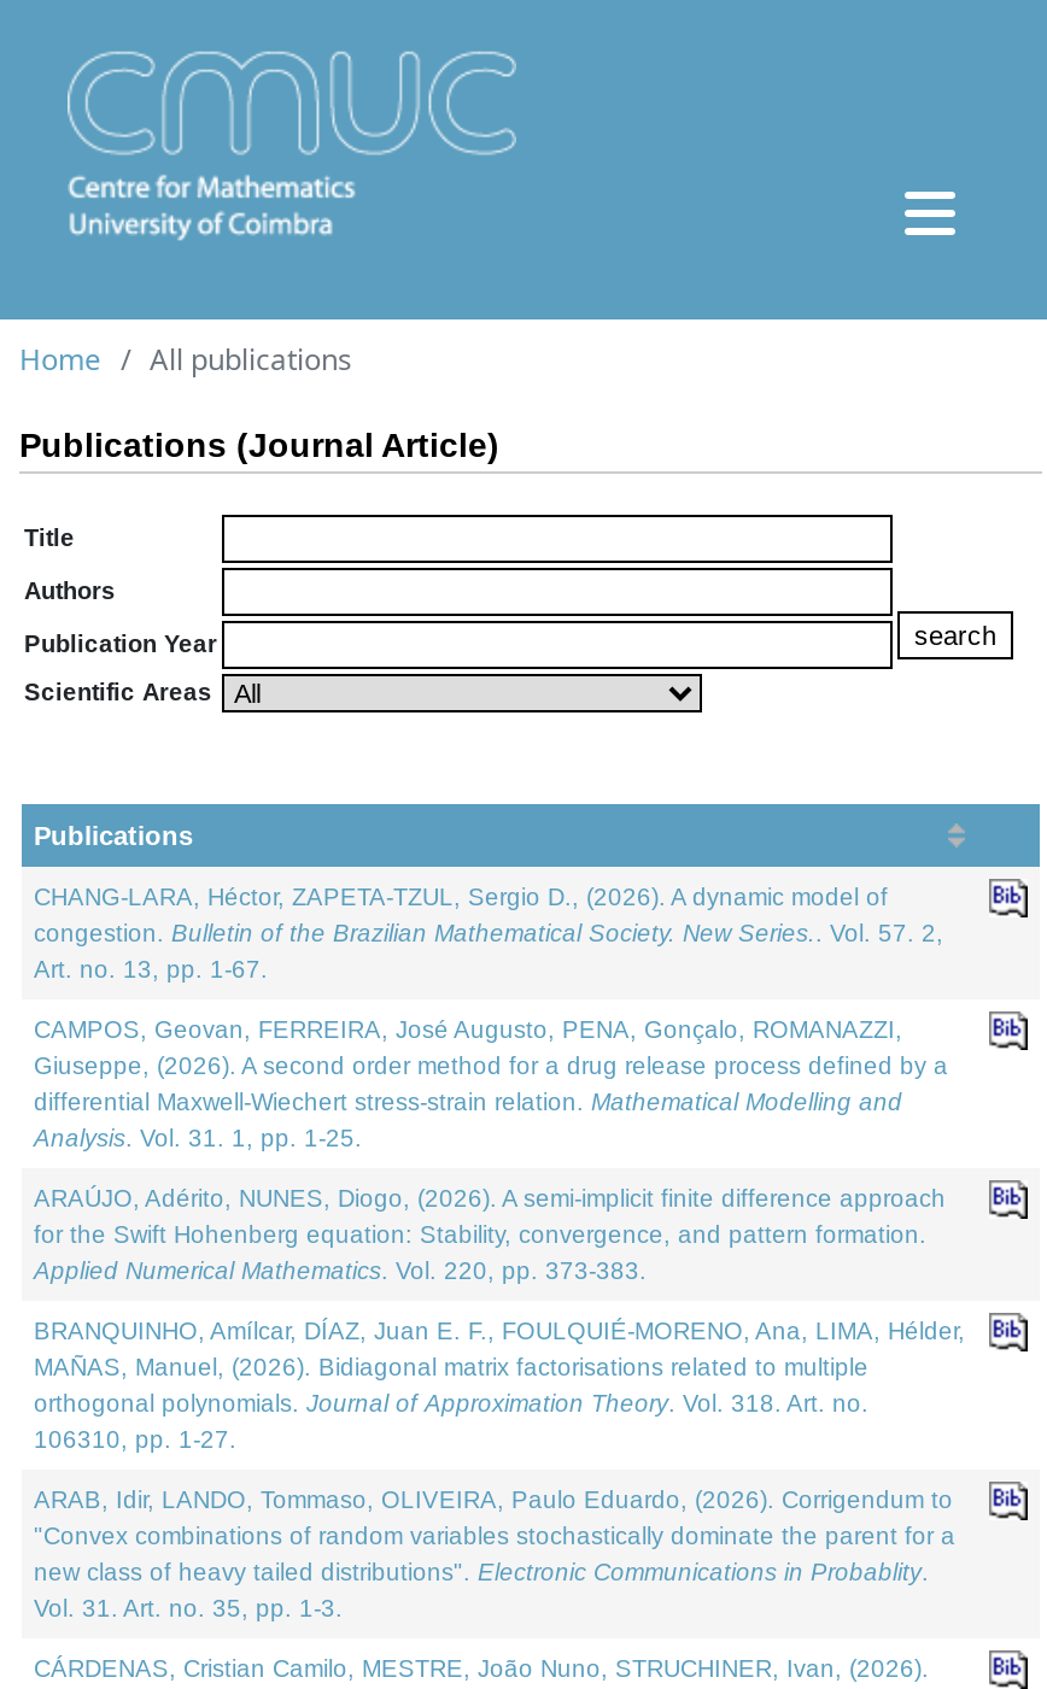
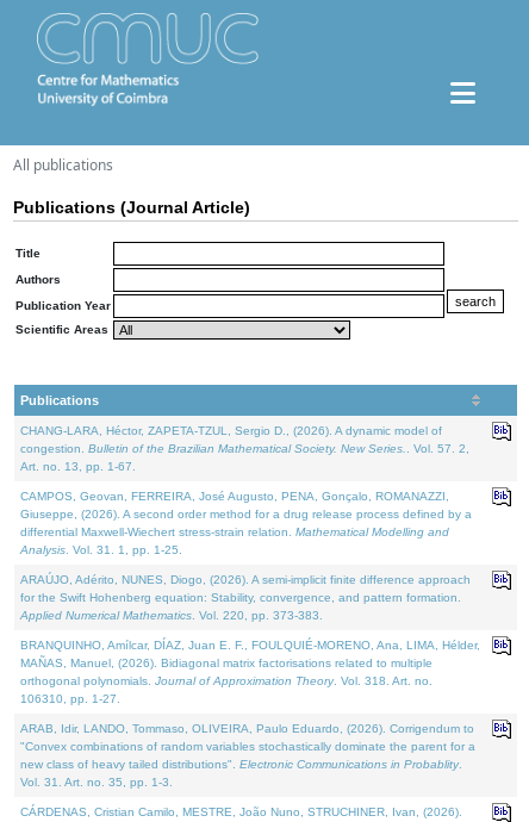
[19,339,101,380] Home -> none

